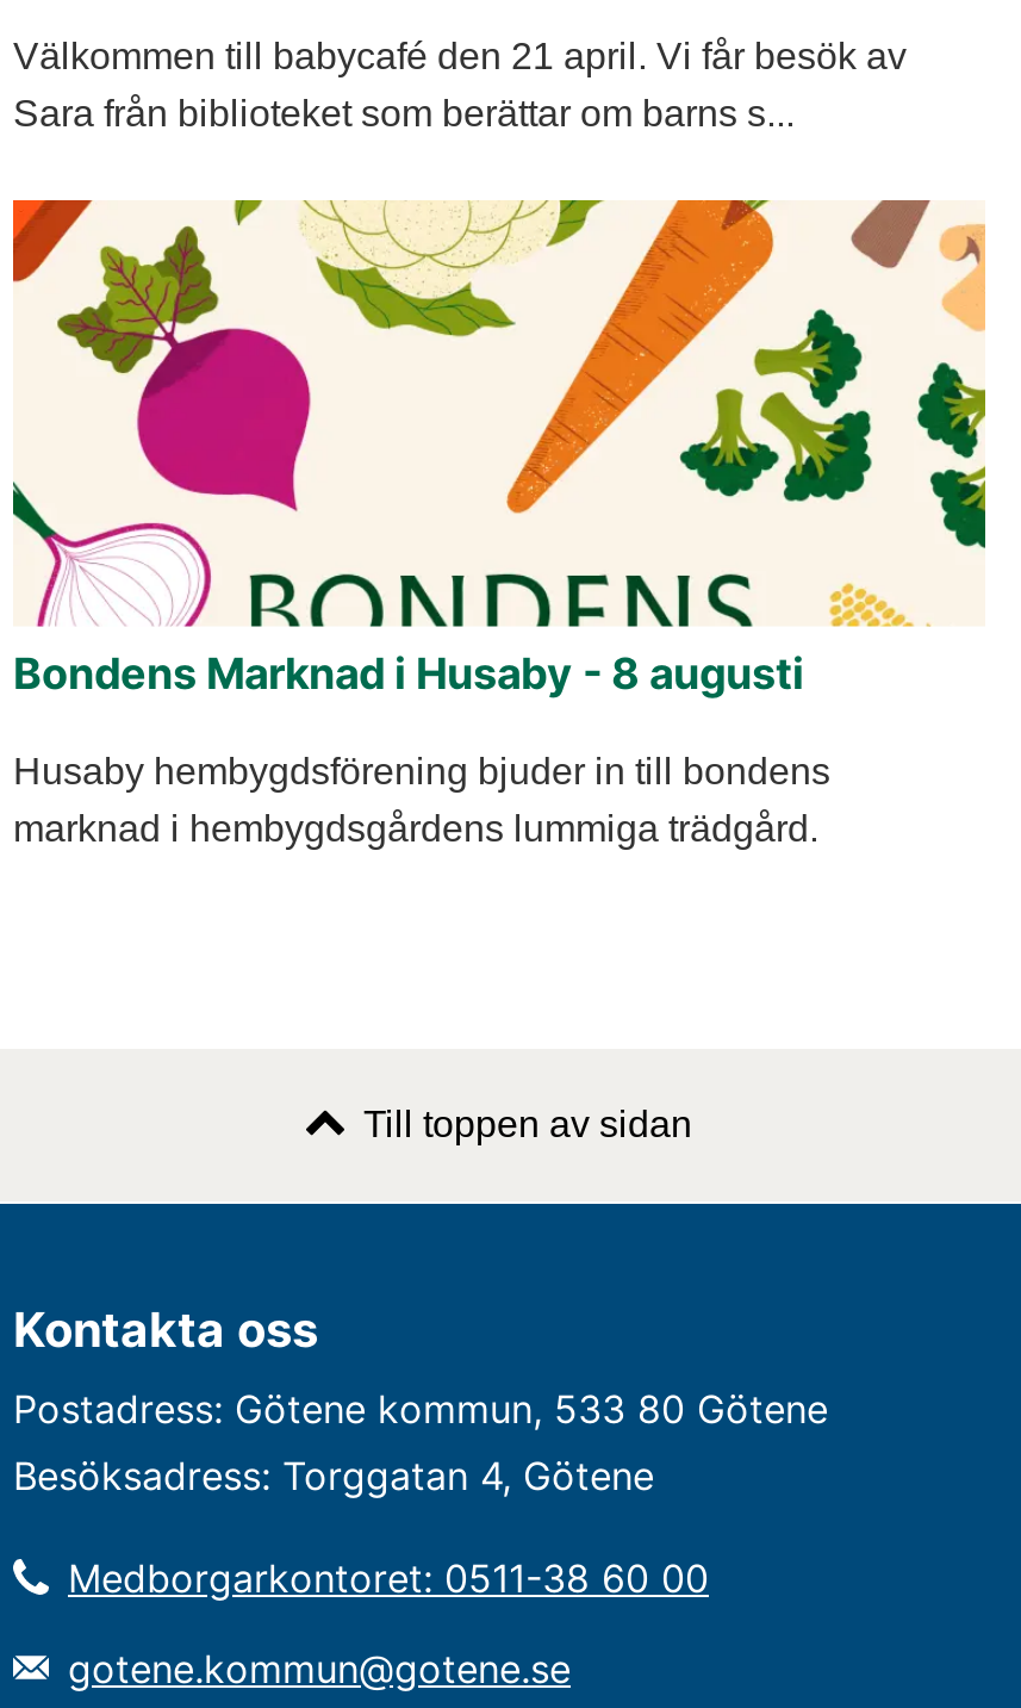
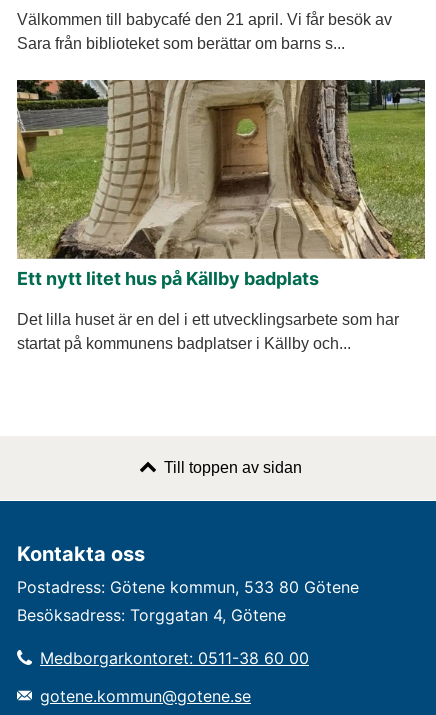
[11,198,988,698] [image] | Bondens Marknad i Husaby - 8 augusti -> [16,79,426,289] [image] | Ett nytt litet hus på Källby badplats
[13,750,830,848] Husaby hembygdsförening bjuder in till bondens | marknad i hembygdsgårdens lummiga trädgård. -> [17,311,399,352] Det lilla huset är en del i ett utvecklingsarbete som har | startat på kommunens badplatser i Källby och...

